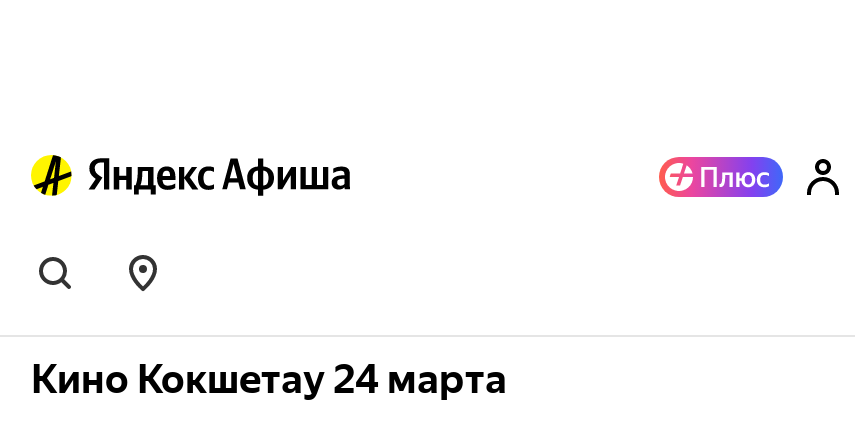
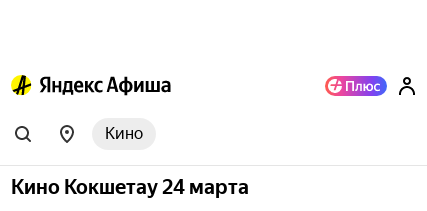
none -> [105,124,143,143] Кино

